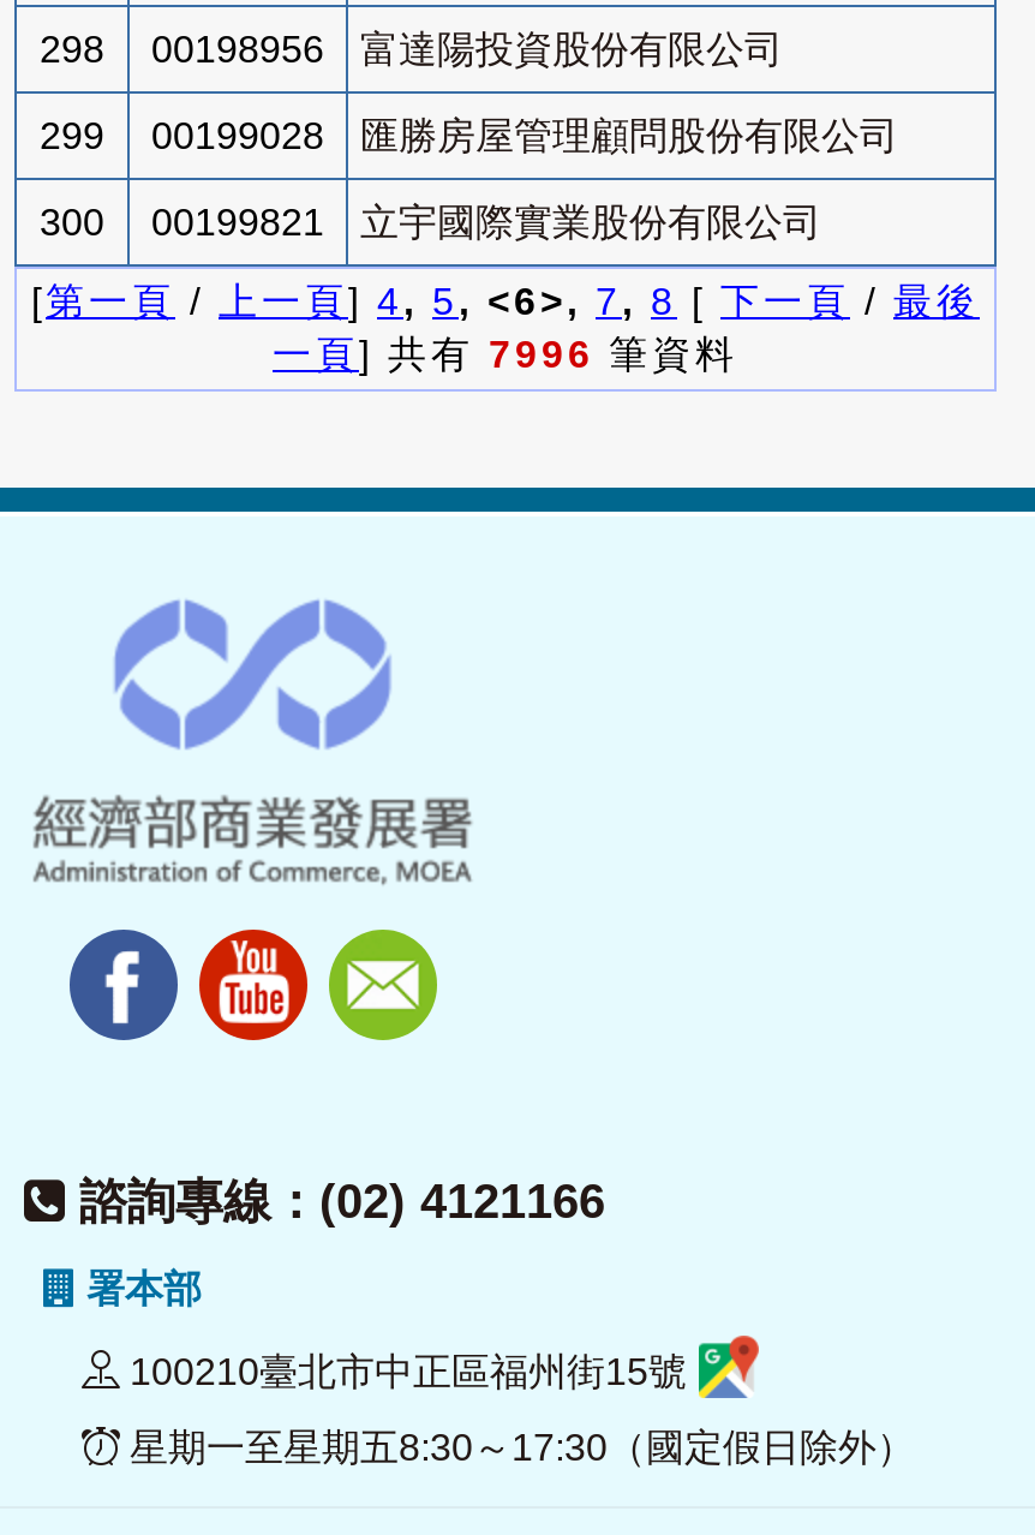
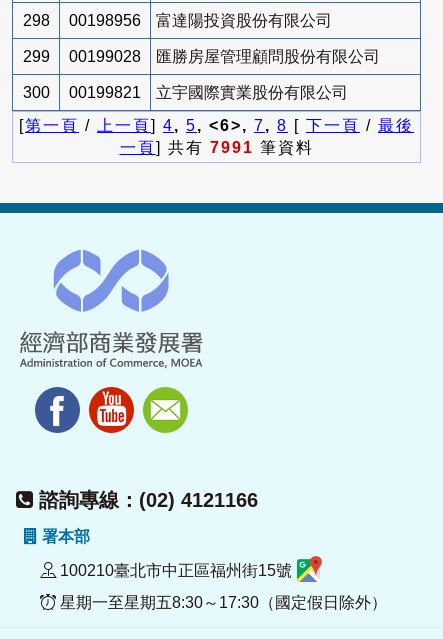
[273,334,738,375] 一頁] 共有7996筆資料 -> [119,139,313,156] 一頁] 共有7991筆資料

